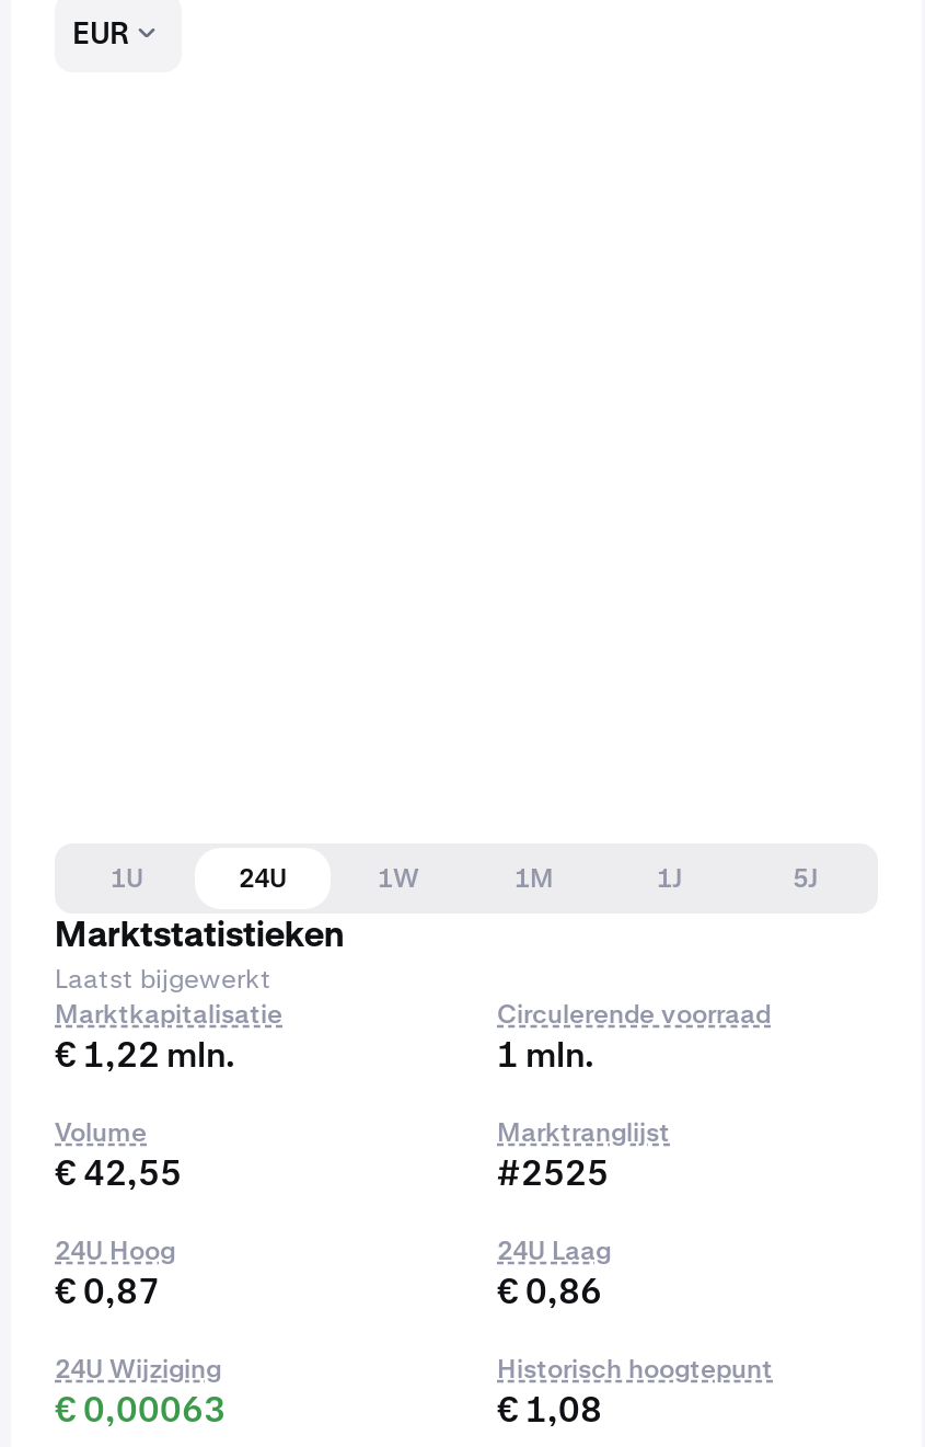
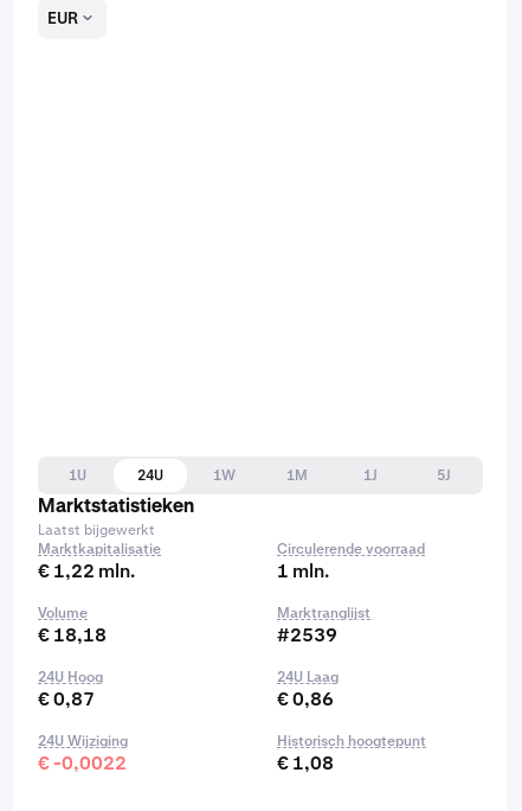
[55,1150,182,1196] € 42,55 -> [38,622,107,647] € 18,18
[497,1150,609,1196] #2525 -> [277,622,337,647] #2539
[55,1387,226,1433] € 0,00063 -> [38,751,127,775] € -0,0022

